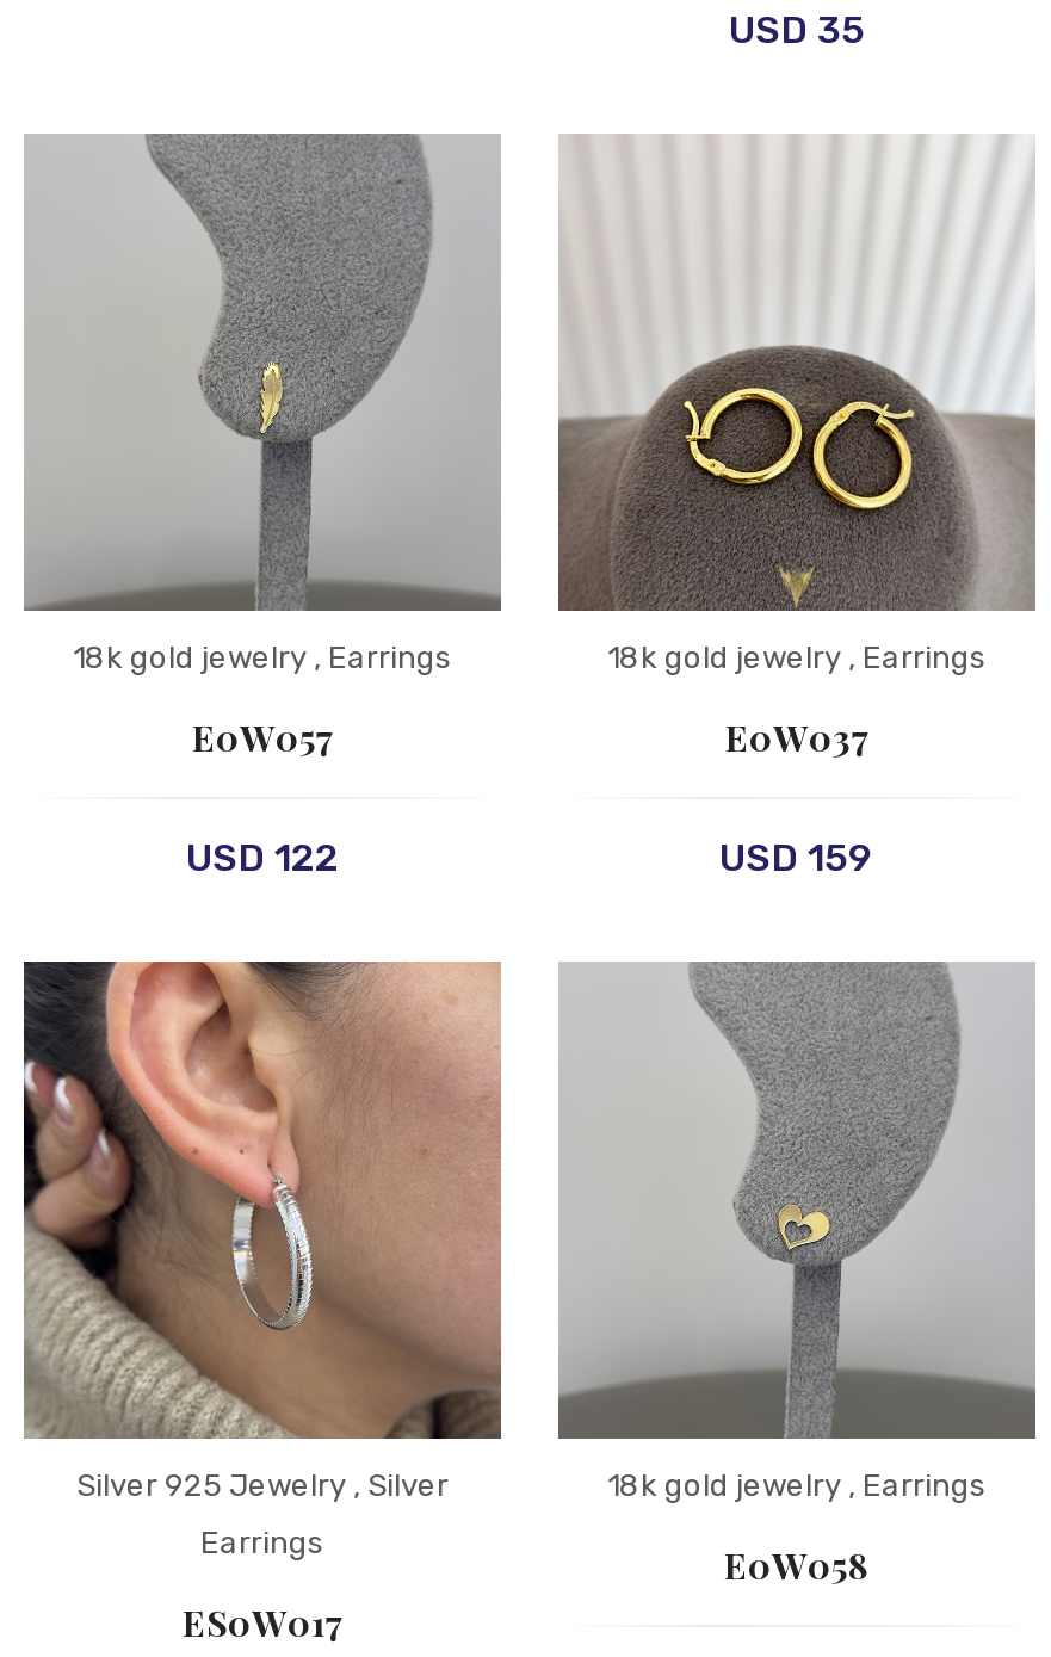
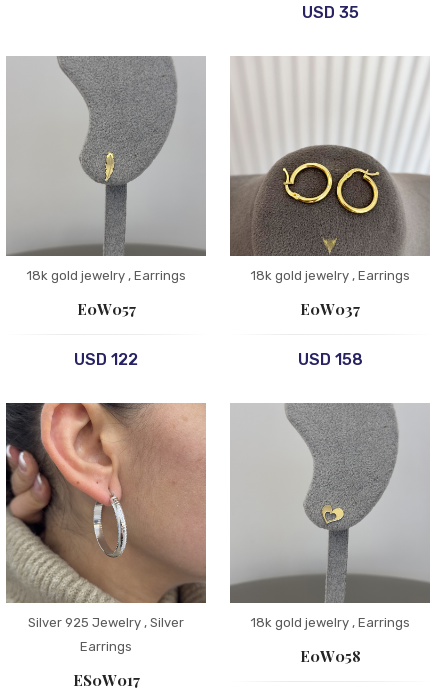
[719,836,874,881] USD 159 -> [297,350,362,369] USD 158

